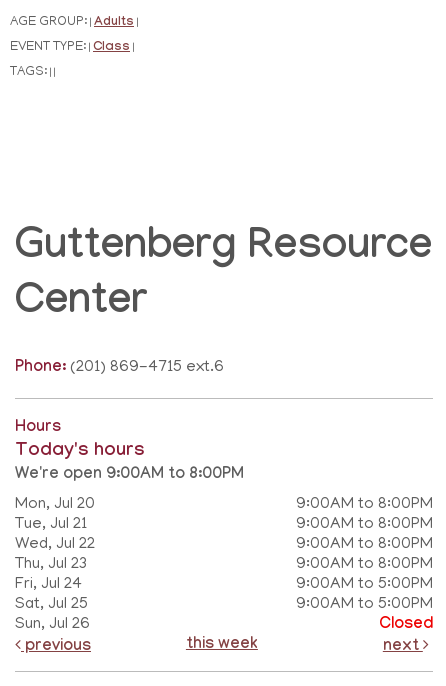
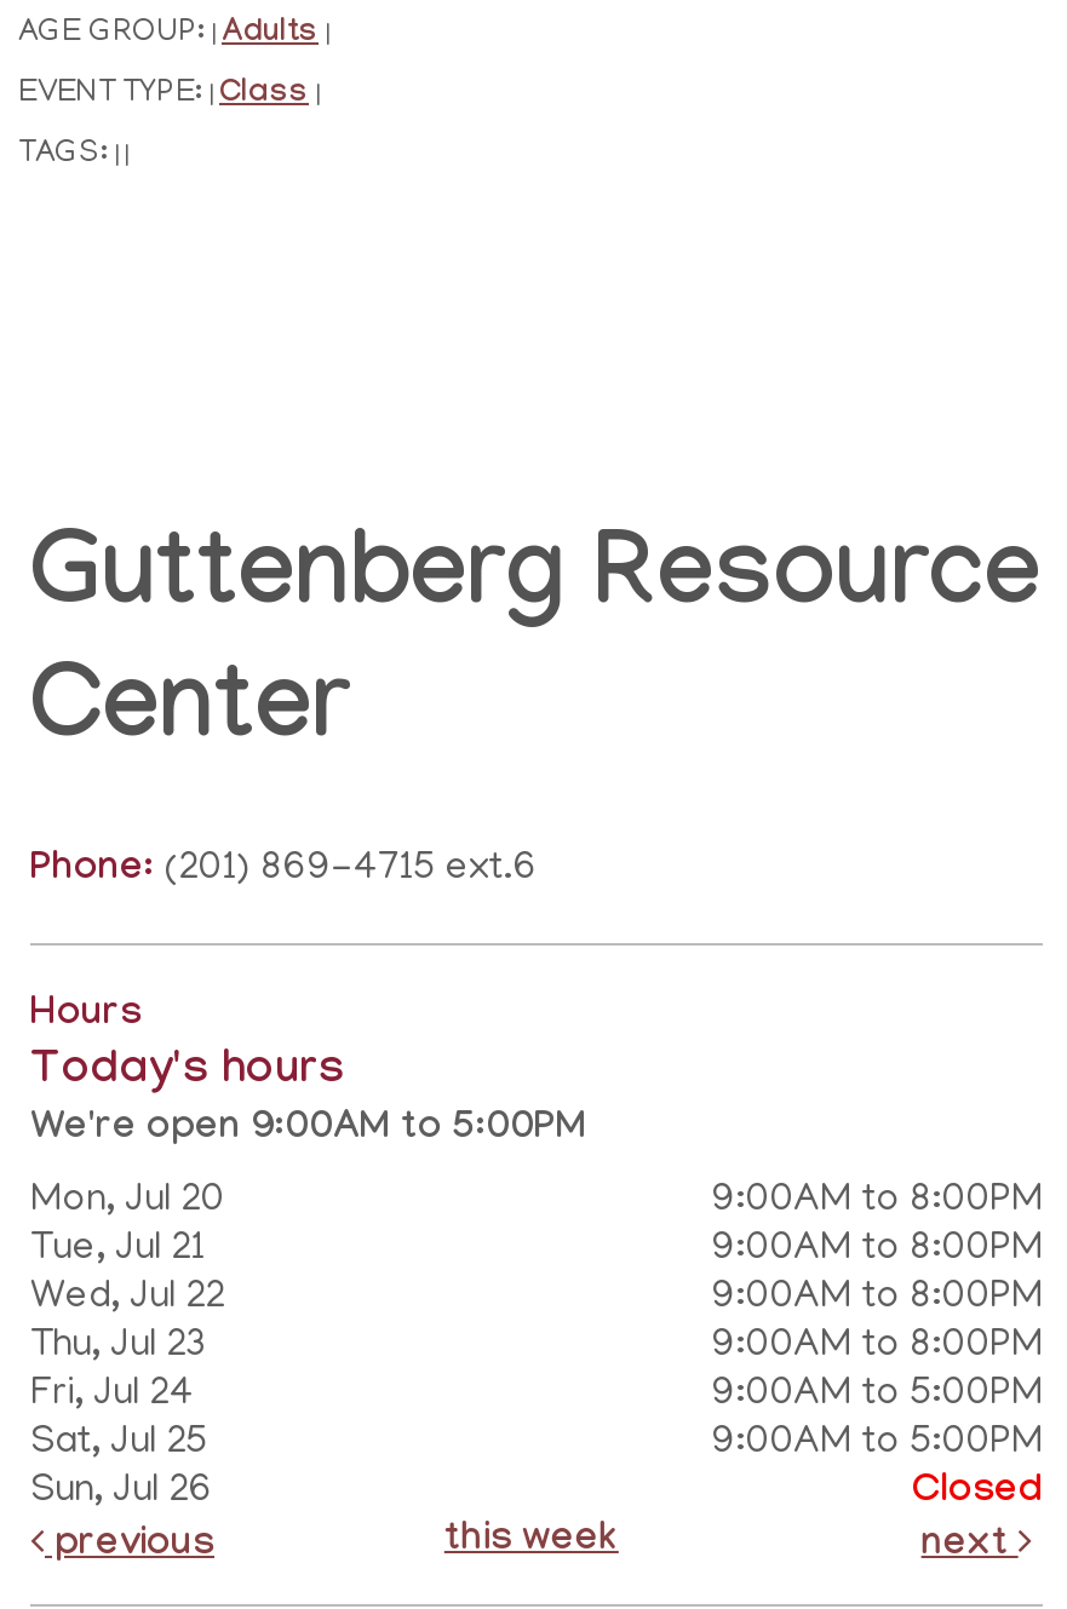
[15,466,244,485] We're open 9:00AM to 8:00PM -> [30,1107,587,1153] We're open 9:00AM to 5:00PM

